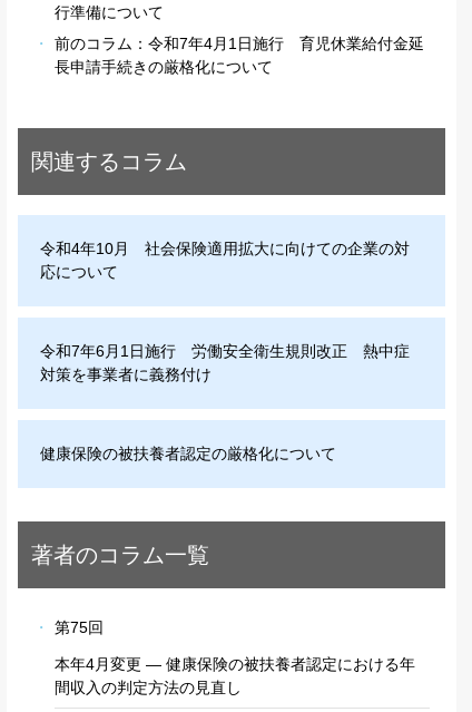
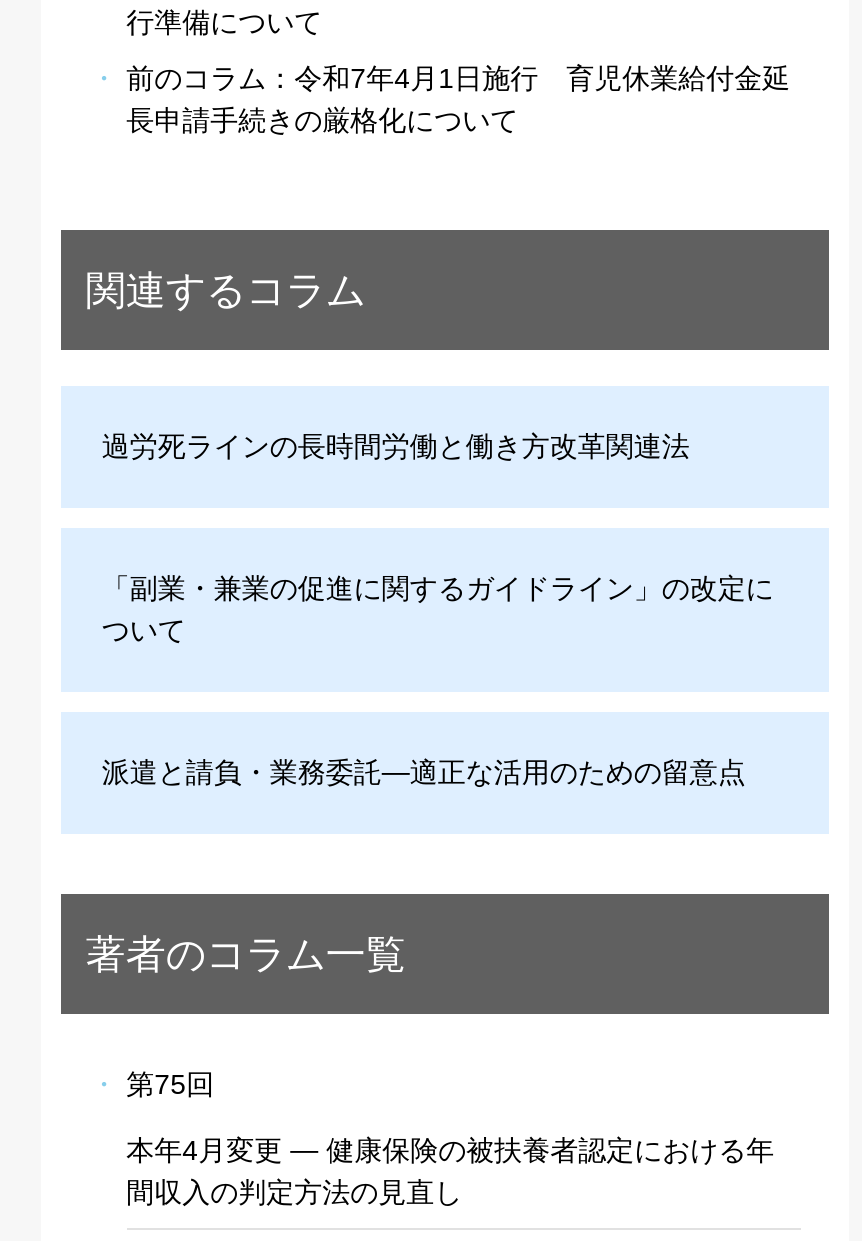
[41,239,410,280] 令和4年10月 社会保険適用拡大に向けての企業の対 | 応について -> [102,429,690,461] 過労死ラインの長時間労働と働き方改革関連法
[41,342,410,383] 令和7年6月1日施行 労働安全衛生規則改正 熱中症 | 対策を事業者に義務付け -> [102,571,774,645] 「副業・兼業の促進に関するガイドライン」の改定に | ついて
[41,444,337,462] 健康保険の被扶養者認定の厳格化について -> [102,755,746,787] 派遣と請負・業務委託―適正な活用のための留意点

